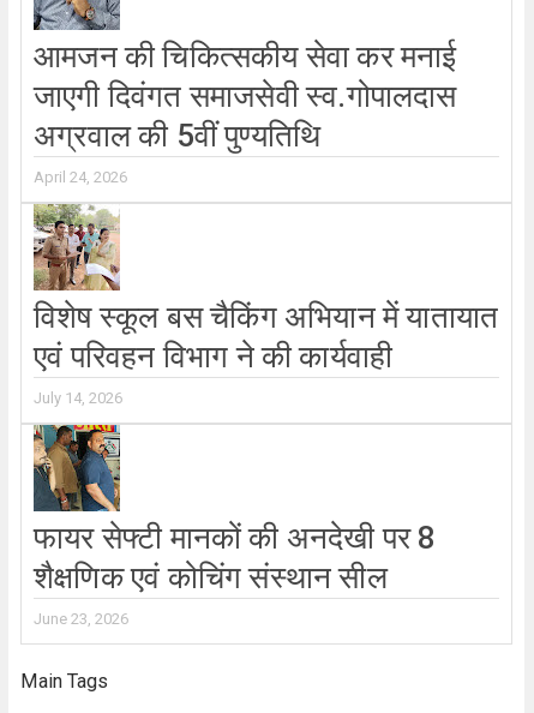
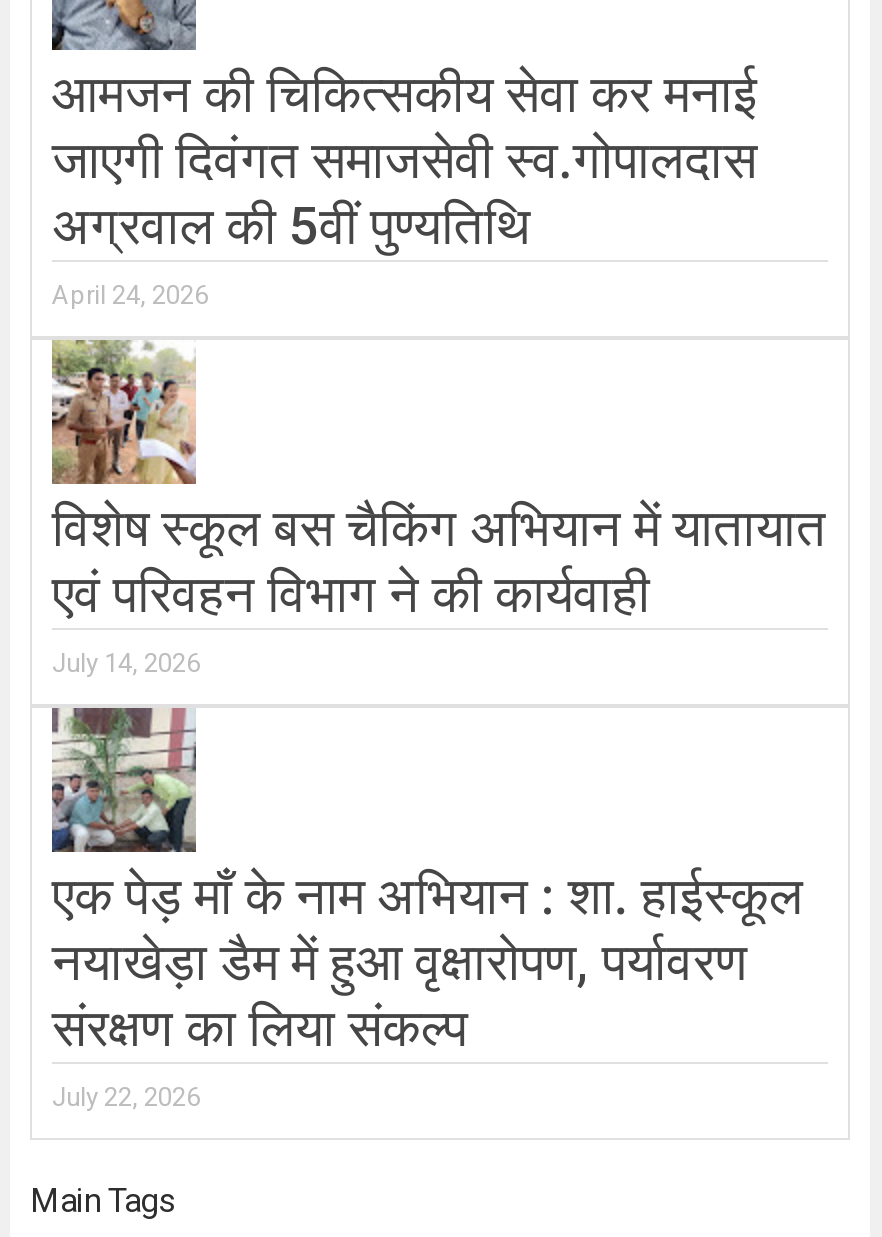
[34,424,436,628] [image] | फायर सेफ्टी मानकों की अनदेखी पर 8 | शैक्षणिक एवं कोचिंग संस्थान सील | June 23, 2026 -> [50,706,803,1112] [image] | एक पेड़ माँ के नाम अभियान : शा. हाईस्कूल | नयाखेड़ा डैम में हुआ वृक्षारोपण, पर्यावरण | संरक्षण का लिया संकल्प | July 22, 2026

